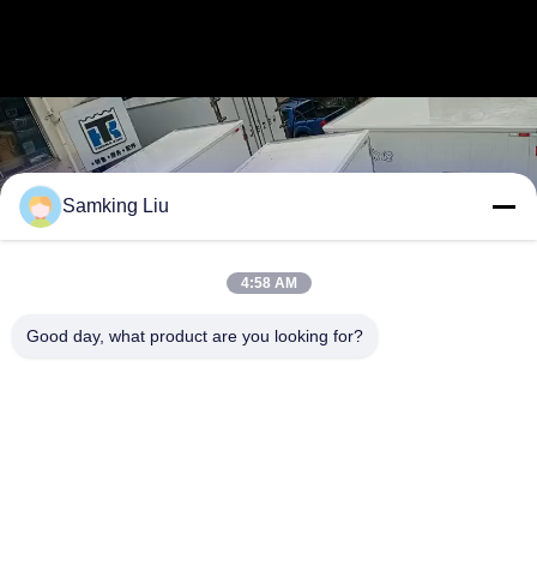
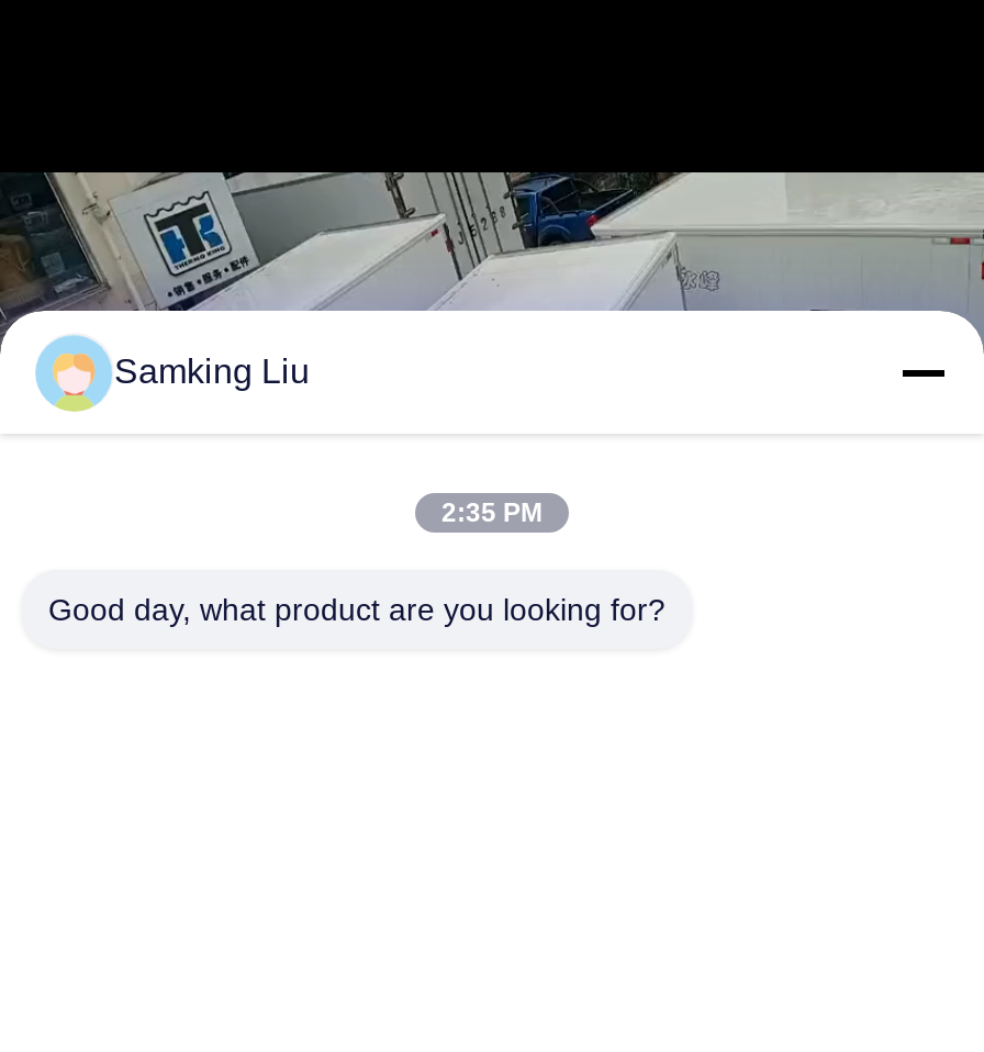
[240,275,297,291] 4:58 AM -> [441,497,543,528] 2:35 PM

